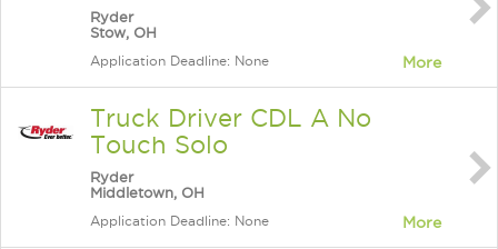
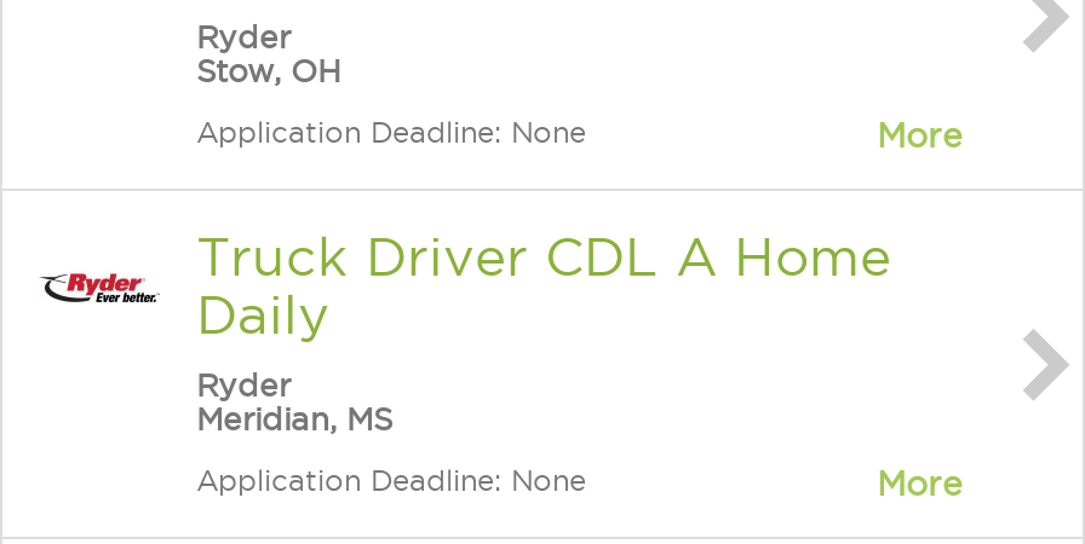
[90,104,371,158] Truck Driver CDL A No | Touch Solo -> [196,227,891,343] Truck Driver CDL A Home | Daily
[90,185,205,200] Middletown, OH -> [196,401,392,435] Meridian, MS

